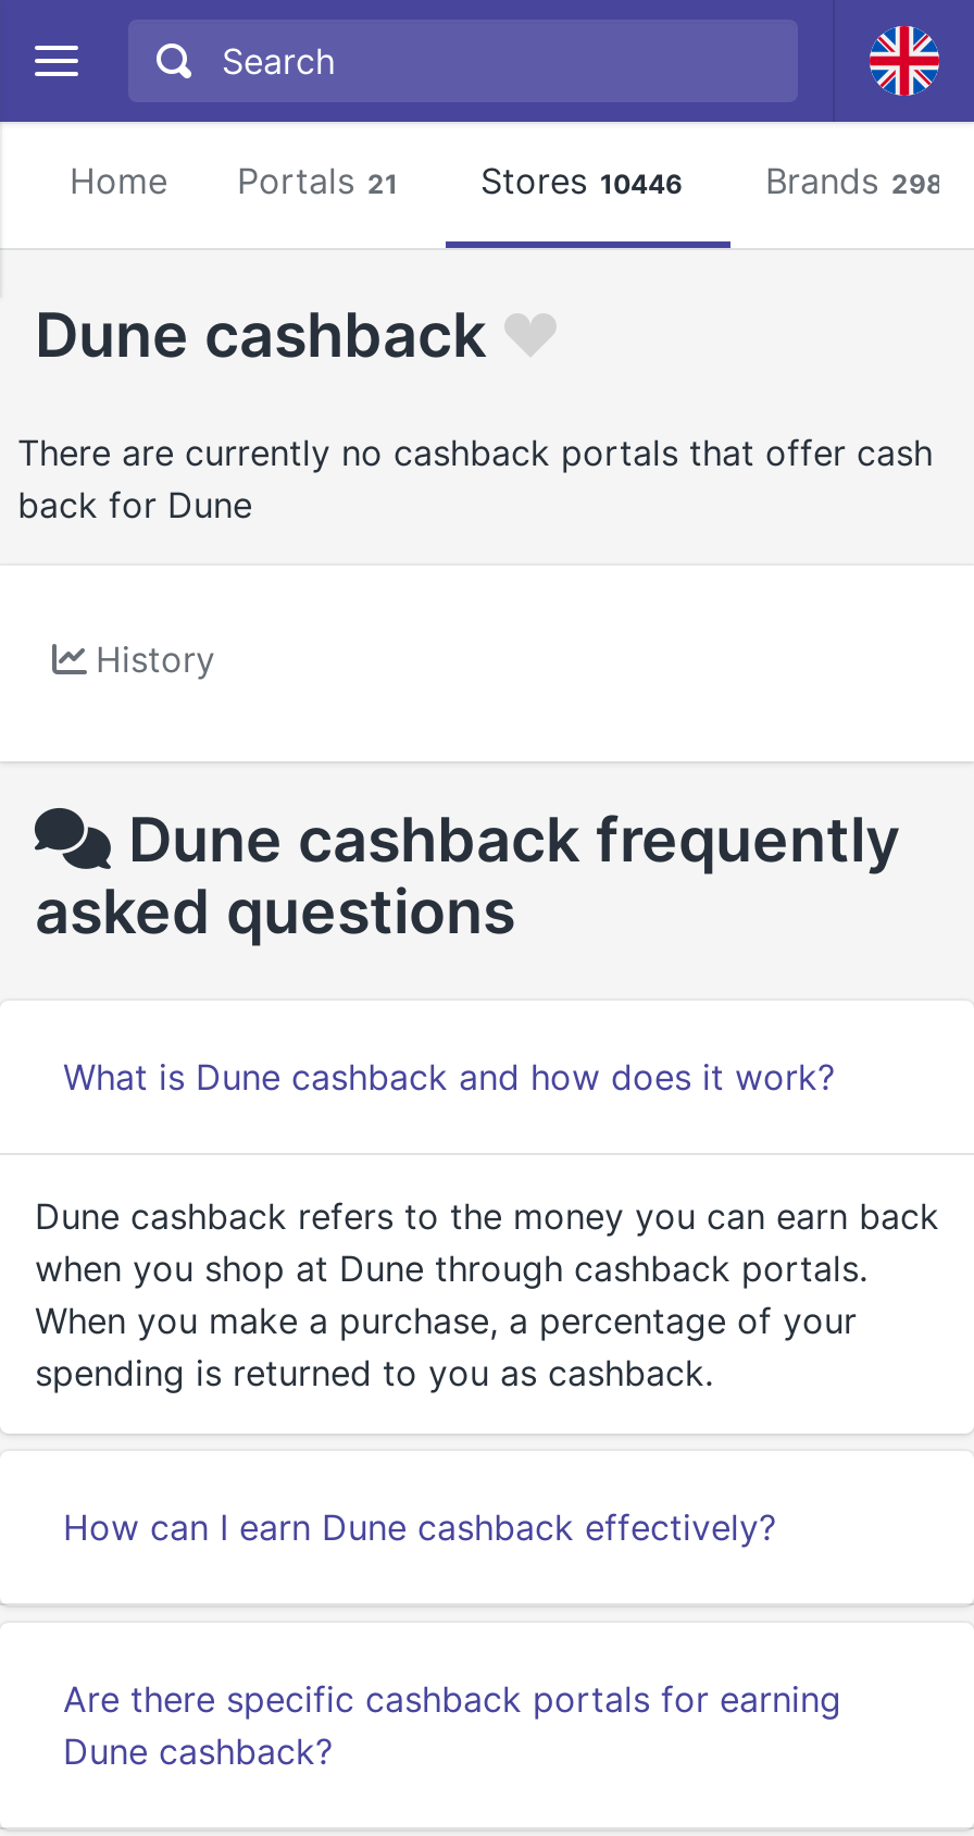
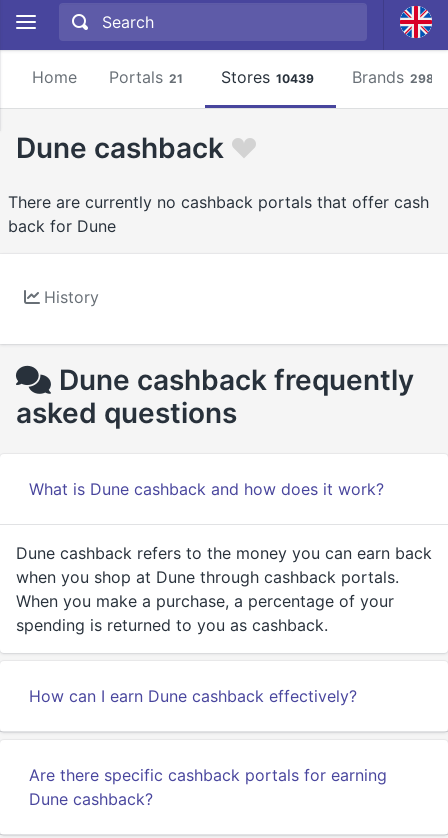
[480,159,683,202] Stores 10446 -> [221,67,314,87] Stores 10439

